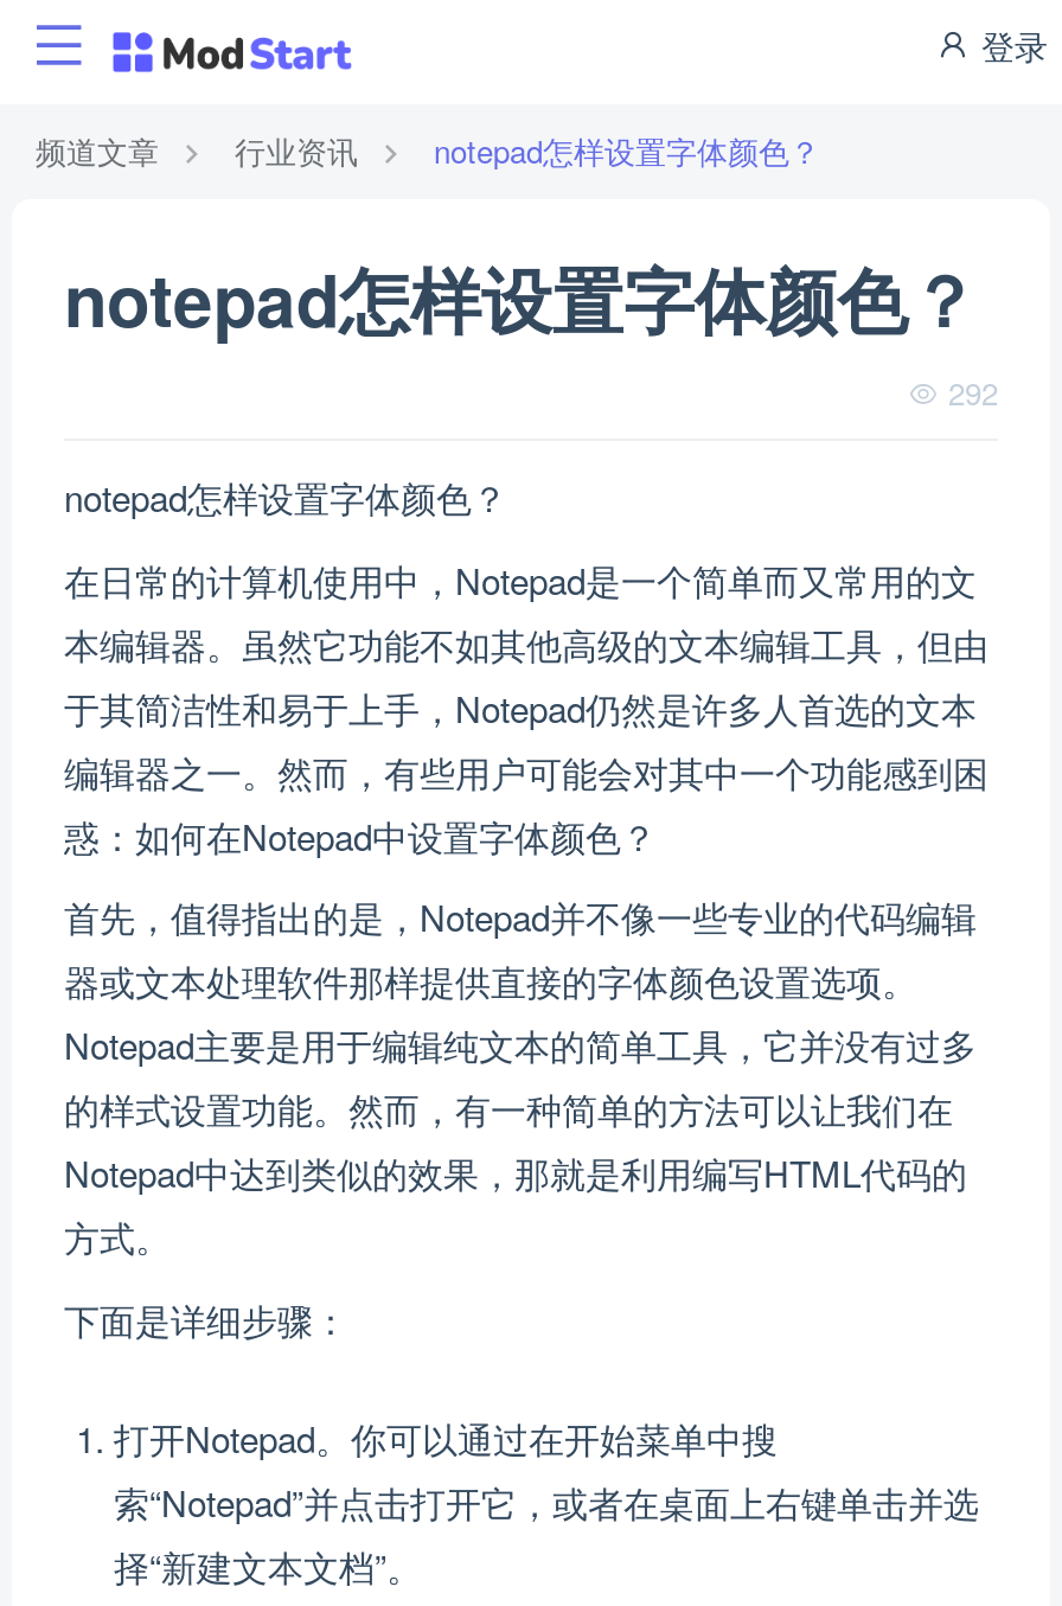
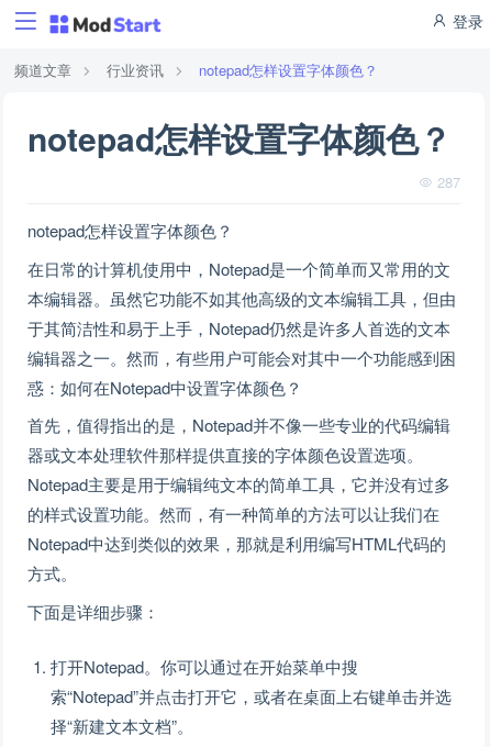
[939,370,998,415] 292 -> [433,171,460,192] 287

